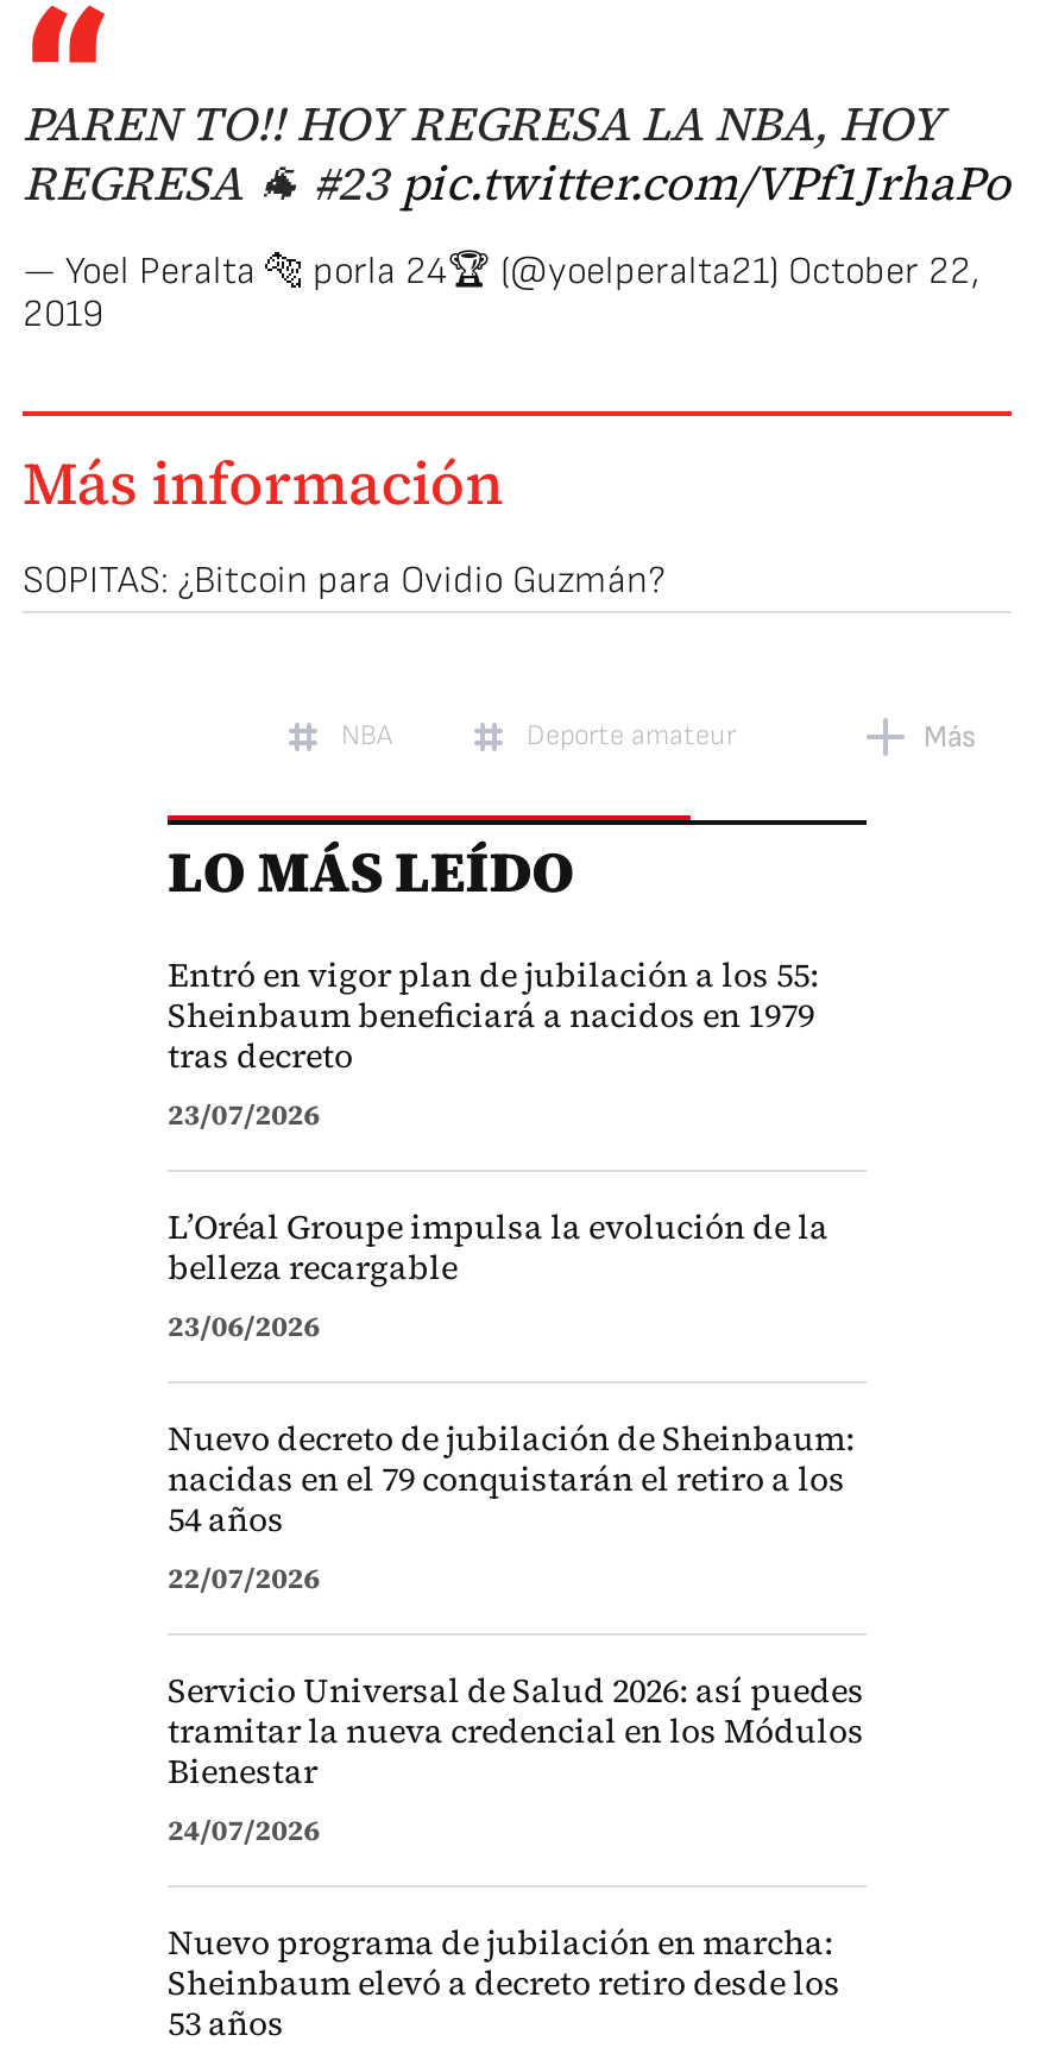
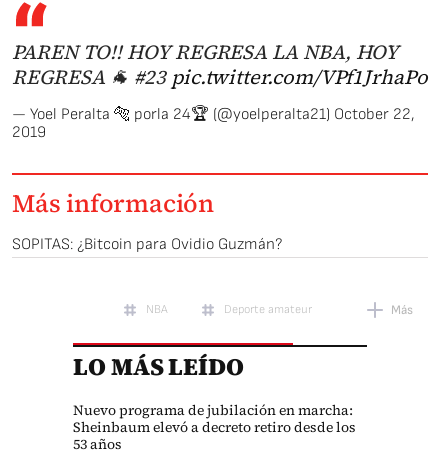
[168,950,864,1849] Entró en vigor plan de jubilación a los 55: | Sheinbaum beneficiará a nacidos en 1979 | tras decreto | 23/07/2026 | L’Oréal Groupe impulsa la evolución de la | belleza recargable | 23/06/2026 | Nuevo decreto de jubilación de Sheinbaum: | nacidas en el 79 conquistarán el retiro a los | 54 años | 22/07/2026 | Servicio Universal de Salud 2026: así puedes | tramitar la nueva credencial en los Módulos | Bienestar | 24/07/2026 -> none

